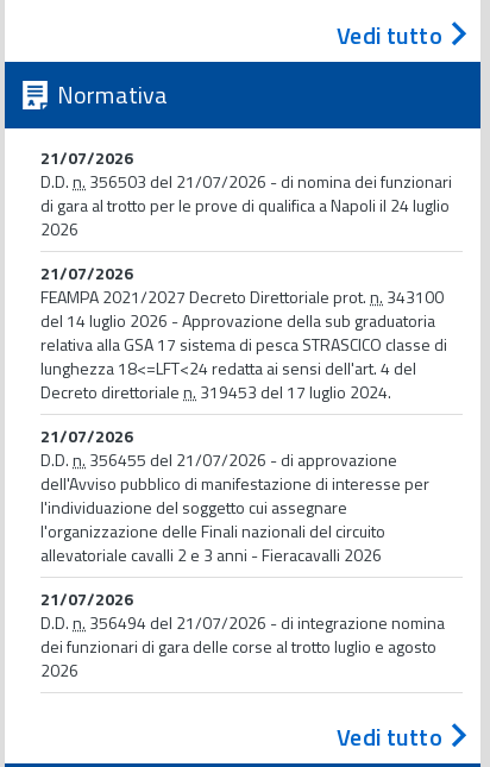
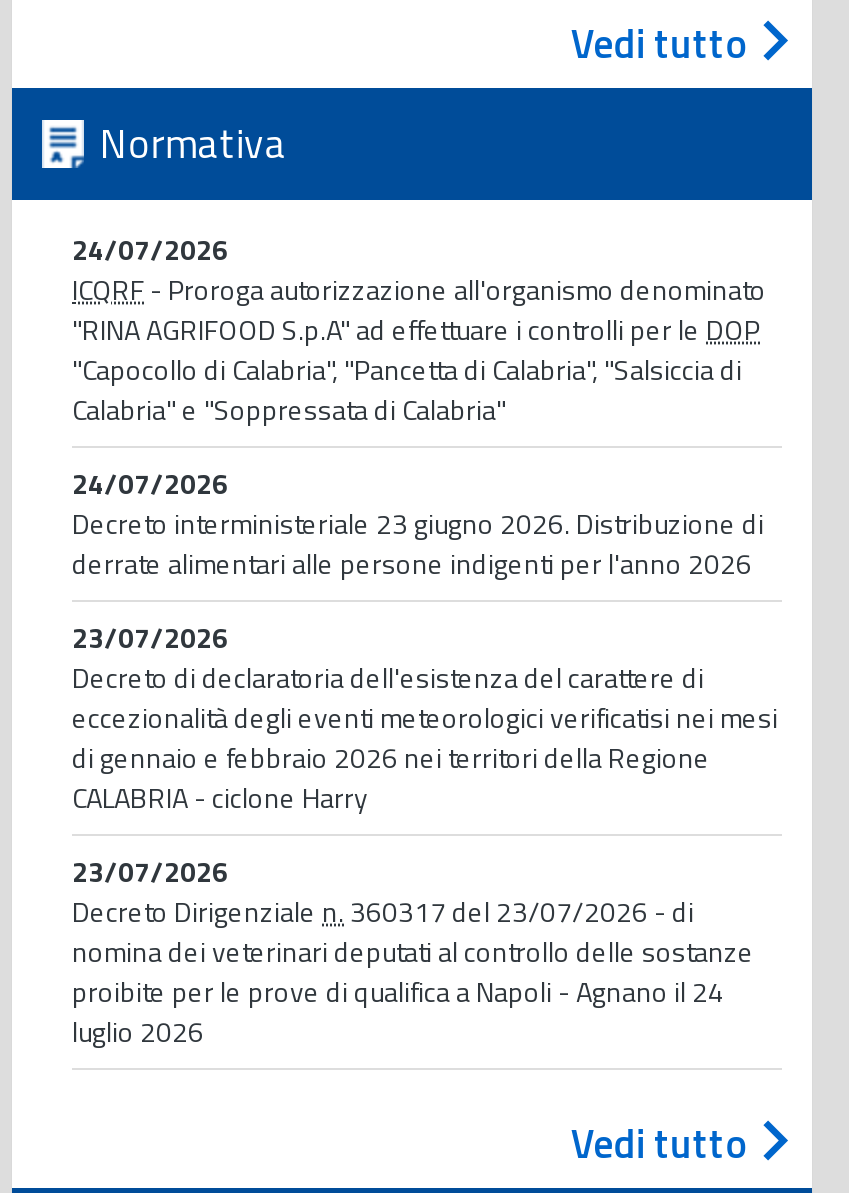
[40,145,452,242] 21/07/2026 | D.D. n. 356503 del 21/07/2026 - di nomina dei funzionari | di gara al trotto per le prove di qualifica a Napoli il 24 luglio | 2026 -> [72,228,766,430] 24/07/2026 | ICQRF - Proroga autorizzazione all'organismo denominato | "RINA AGRIFOOD S.p.A" ad effettuare i controlli per le DOP | "Capocollo di Calabria", "Pancetta di Calabria", "Salsiccia di | Calabria" e "Soppressata di Calabria"
[40,261,447,404] 21/07/2026 | FEAMPA 2021/2027 Decreto Direttoriale prot. n. 343100 | del 14 luglio 2026 - Approvazione della sub graduatoria | relativa alla GSA 17 sistema di pesca STRASCICO classe di | lunghezza 18<=LFT<24 redatta ai sensi dell'art. 4 del | Decreto direttoriale n. 319453 del 17 luglio 2024. -> [72,462,764,584] 24/07/2026 | Decreto interministeriale 23 giugno 2026. Distribuzione di | derrate alimentari alle persone indigenti per l'anno 2026
[40,423,429,567] 21/07/2026 | D.D. n. 356455 del 21/07/2026 - di approvazione | dell'Avviso pubblico di manifestazione di interesse per | l'individuazione del soggetto cui assegnare | l'organizzazione delle Finali nazionali del circuito | allevatoriale cavalli 2 e 3 anni - Fieracavalli 2026 -> [72,616,778,818] 23/07/2026 | Decreto di declaratoria dell'esistenza del carattere di | eccezionalità degli eventi meteorologici verificatisi nei mesi | di gennaio e febbraio 2026 nei territori della Regione | CALABRIA - ciclone Harry
[40,586,445,683] 21/07/2026 | D.D. n. 356494 del 21/07/2026 - di integrazione nomina | dei funzionari di gara delle corse al trotto luglio e agosto | 2026 -> [72,850,754,1052] 23/07/2026 | Decreto Dirigenziale n. 360317 del 23/07/2026 - di | nomina dei veterinari deputati al controllo delle sostanze | proibite per le prove di qualifica a Napoli - Agnano il 24 | luglio 2026

